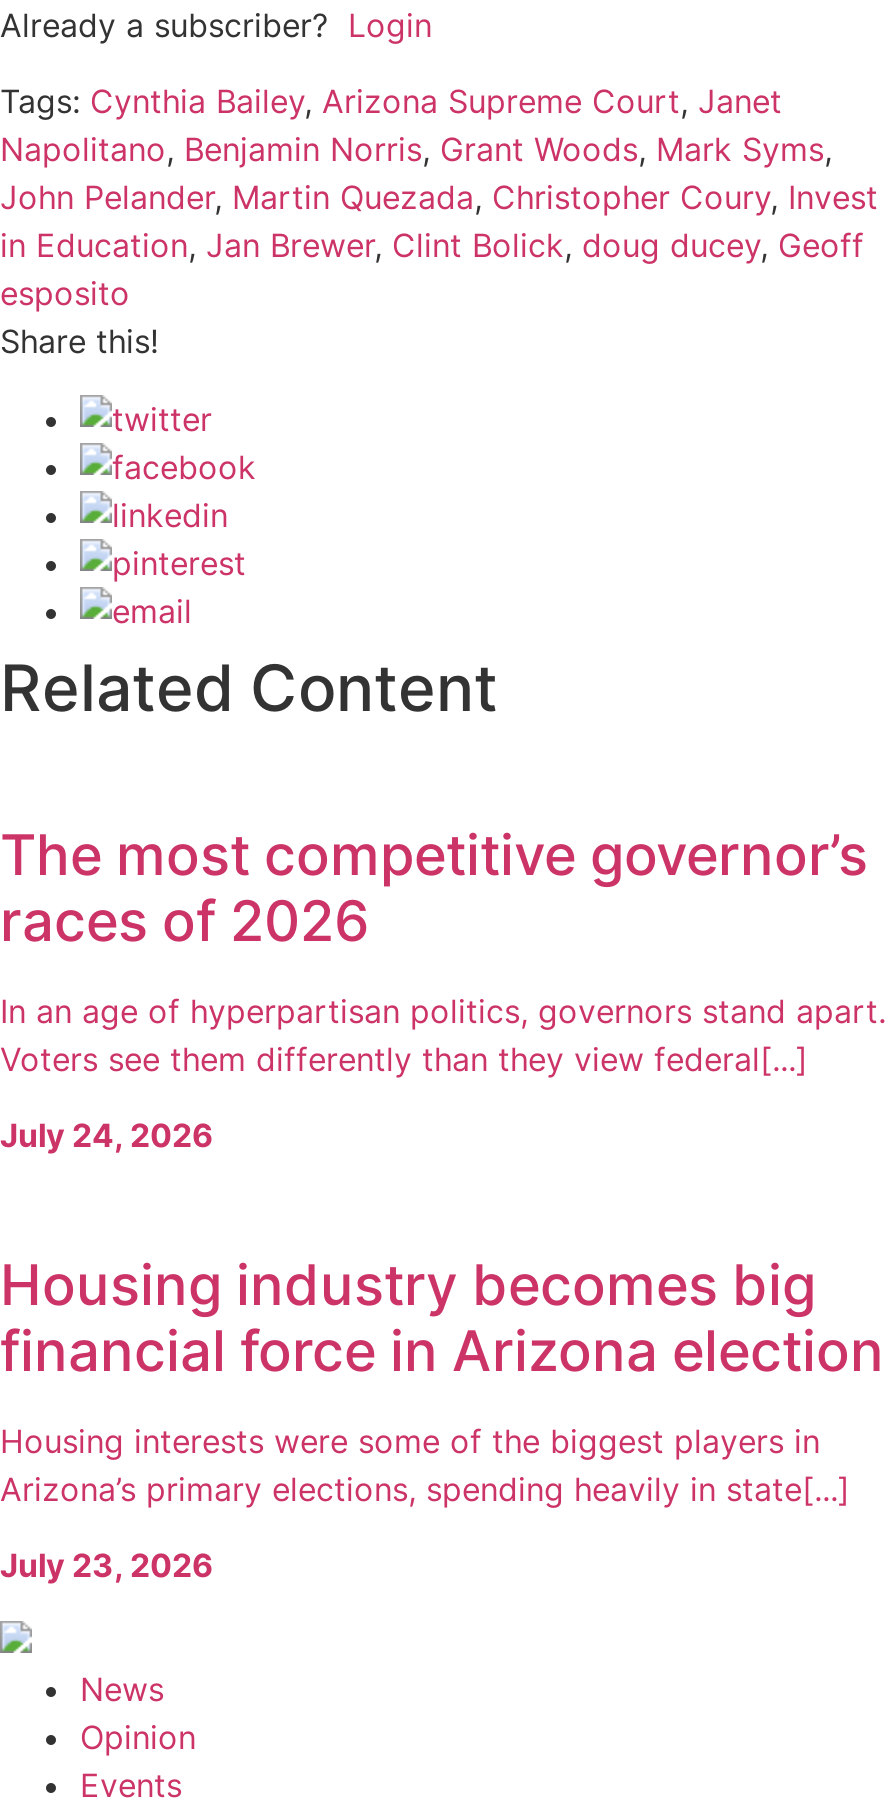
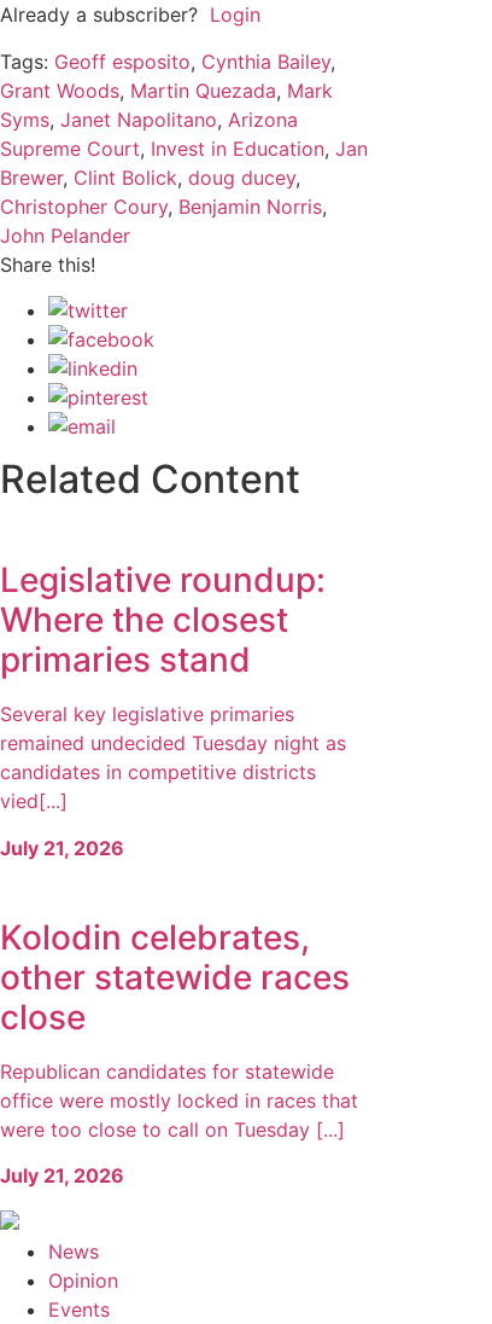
[0,81,878,313] Tags: Cynthia Bailey, Arizona Supreme Court, Janet | Napolitano, Benjamin Norris, Grant Woods, Mark Syms, | John Pelander, Martin Quezada, Christopher Coury, Invest | in Education, Jan Brewer, Clint Bolick, doug ducey, Geoff | esposito -> [0,49,368,247] Tags: Geoff esposito, Cynthia Bailey, | Grant Woods, Martin Quezada, Mark | Syms, Janet Napolitano, Arizona | Supreme Court, Invest in Education, Jan | Brewer, Clint Bolick, doug ducey, | Christopher Coury, Benjamin Norris, | John Pelander
[0,820,868,954] The most competitive governor’s | races of 2026 -> [0,559,326,680] Legislative roundup: | Where the closest | primaries stand
[0,990,886,1078] In an age of hyperpartisan politics, governors stand apart. | Voters see them differently than they view federal[...] -> [0,702,346,813] Several key legislative primaries | remained undecided Tuesday night as | candidates in competitive districts | vied[...]
[0,1115,214,1155] July 24, 2026 -> [0,835,124,860] July 21, 2026
[0,1250,884,1384] Housing industry becomes big | financial force in Arizona election -> [0,917,350,1038] Kolodin celebrates, | other statewide races | close
[0,1420,850,1508] Housing interests were some of the biggest players in | Arizona’s primary elections, spending heavily in state[...] -> [0,1059,358,1141] Republican candidates for statewide | office were mostly locked in races that | were too close to call on Tuesday [...]
[0,1545,214,1585] July 23, 2026 -> [0,1164,124,1188] July 21, 2026

